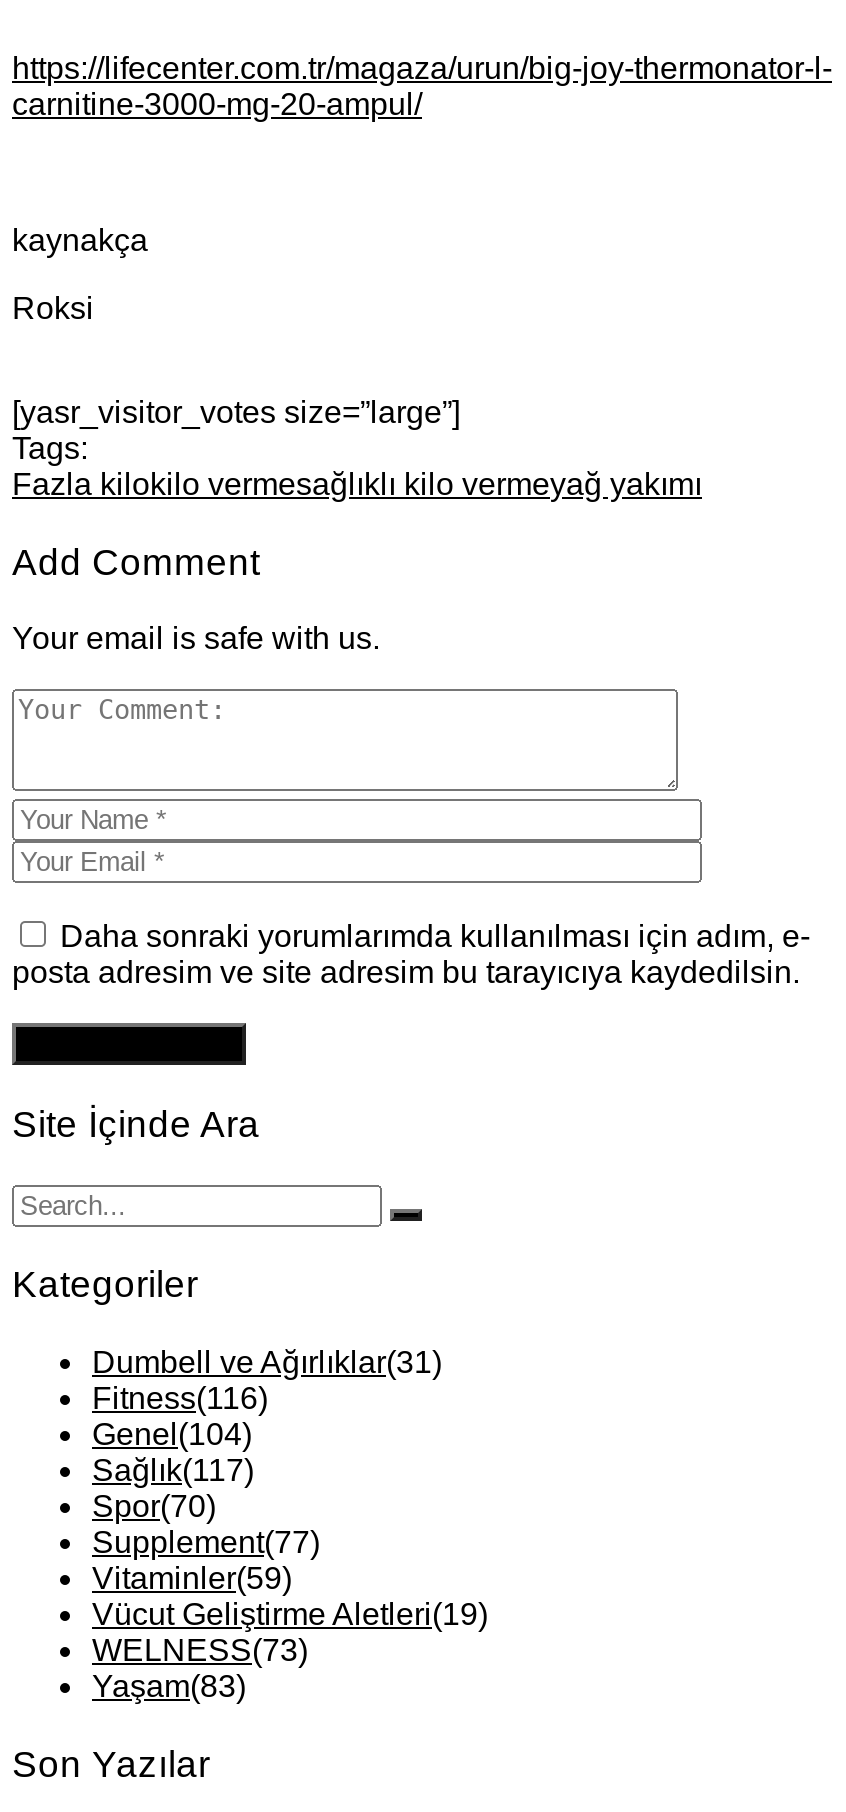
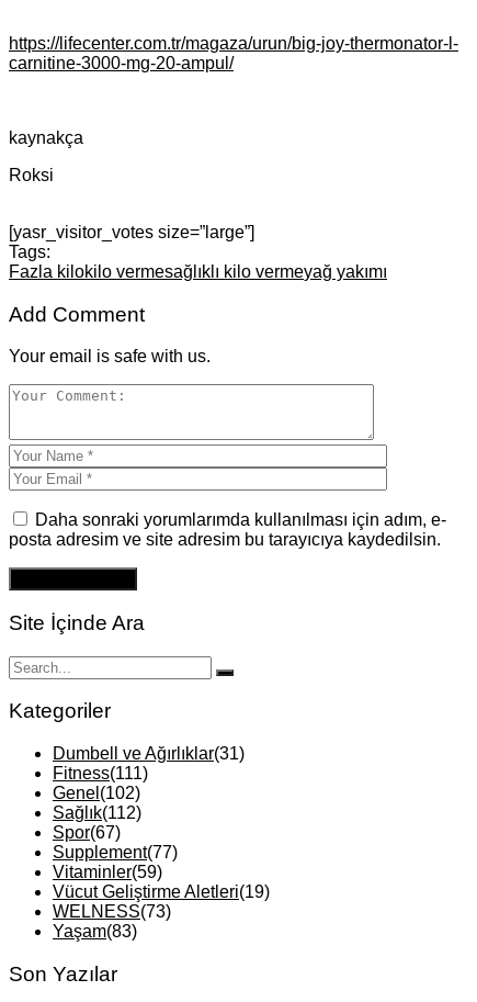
[92,1381,268,1415] Fitness(116) -> [53,764,148,783] Fitness(111)
[92,1417,252,1451] Genel(104) -> [53,784,140,802] Genel(102)
[92,1453,254,1487] Sağlık(117) -> [53,804,141,822] Sağlık(112)
[92,1489,216,1523] Spor(70) -> [53,823,121,842] Spor(67)

